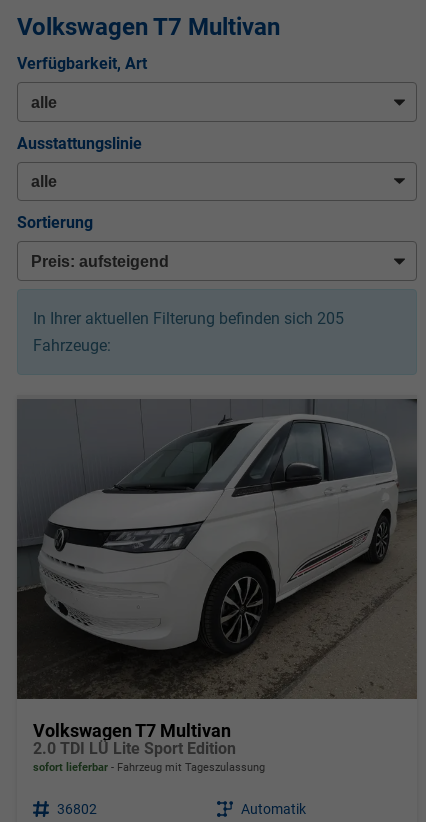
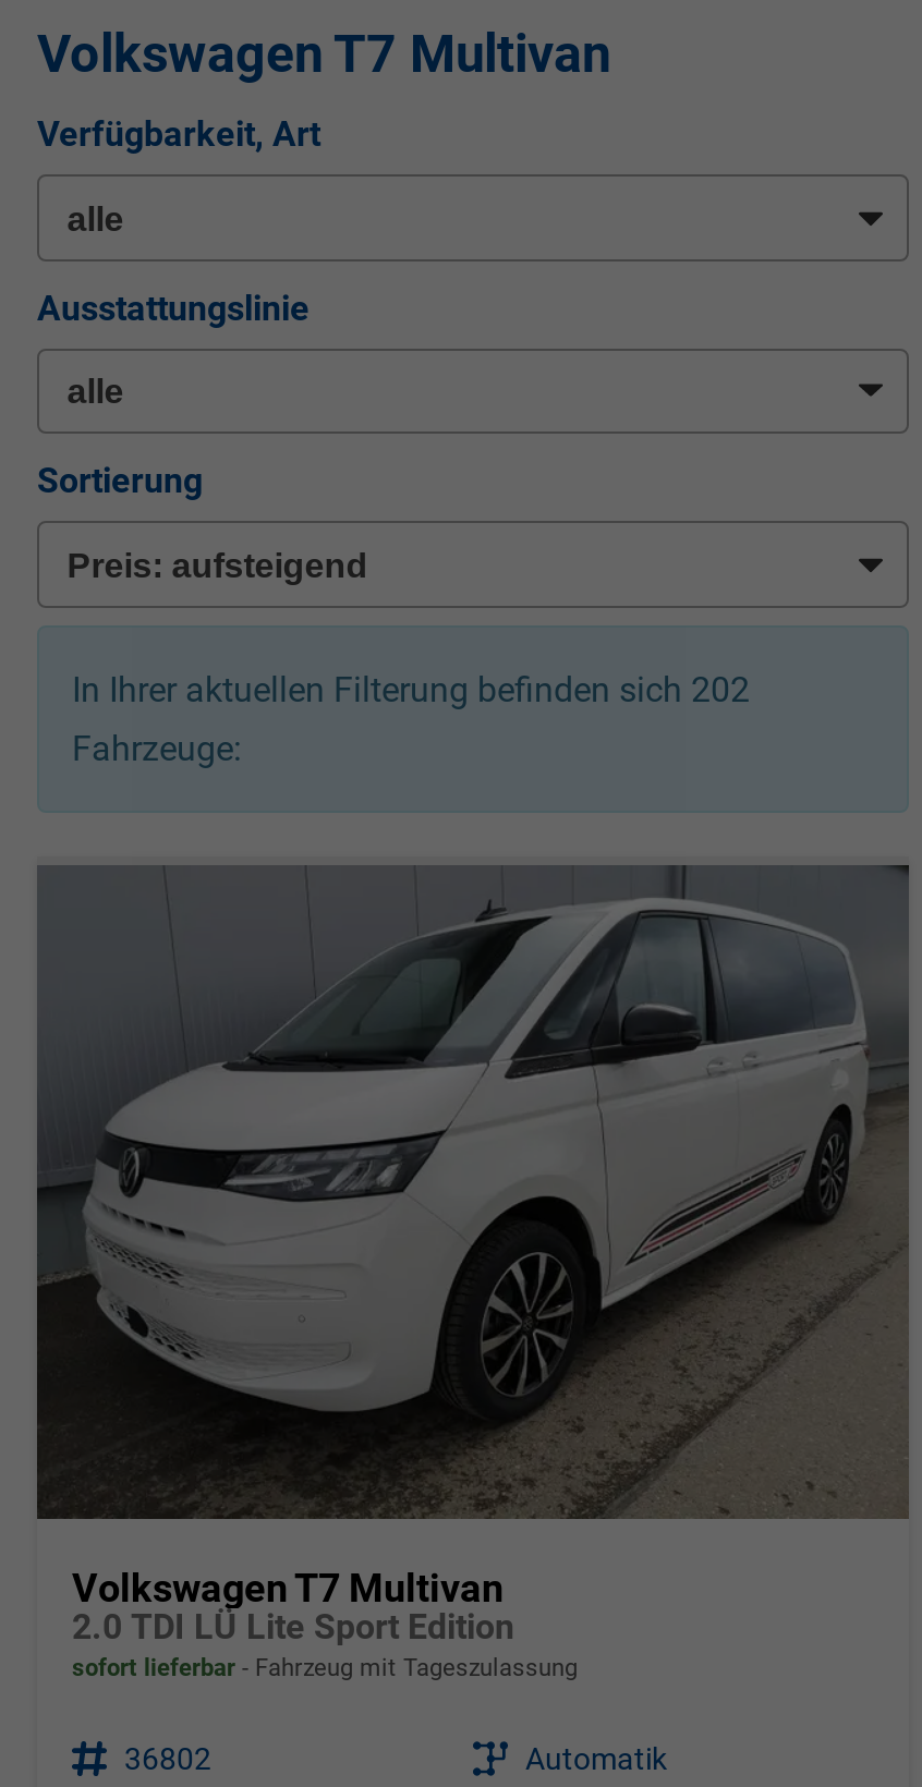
[33,309,344,328] In Ihrer aktuellen Filterung befinden sich 205 -> [72,668,750,710] In Ihrer aktuellen Filterung befinden sich 202

